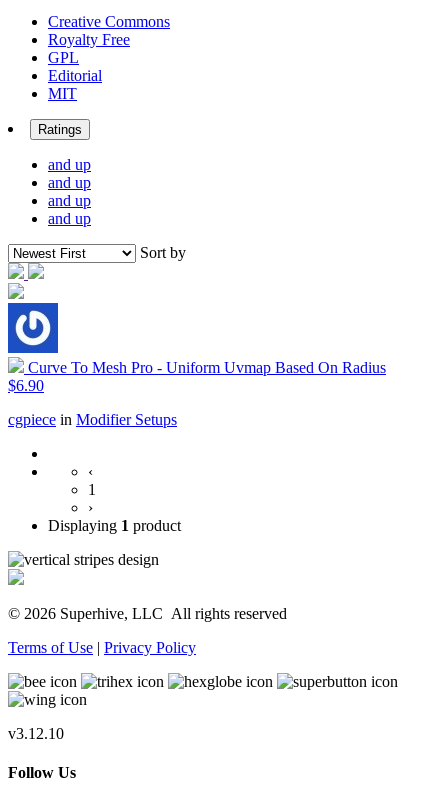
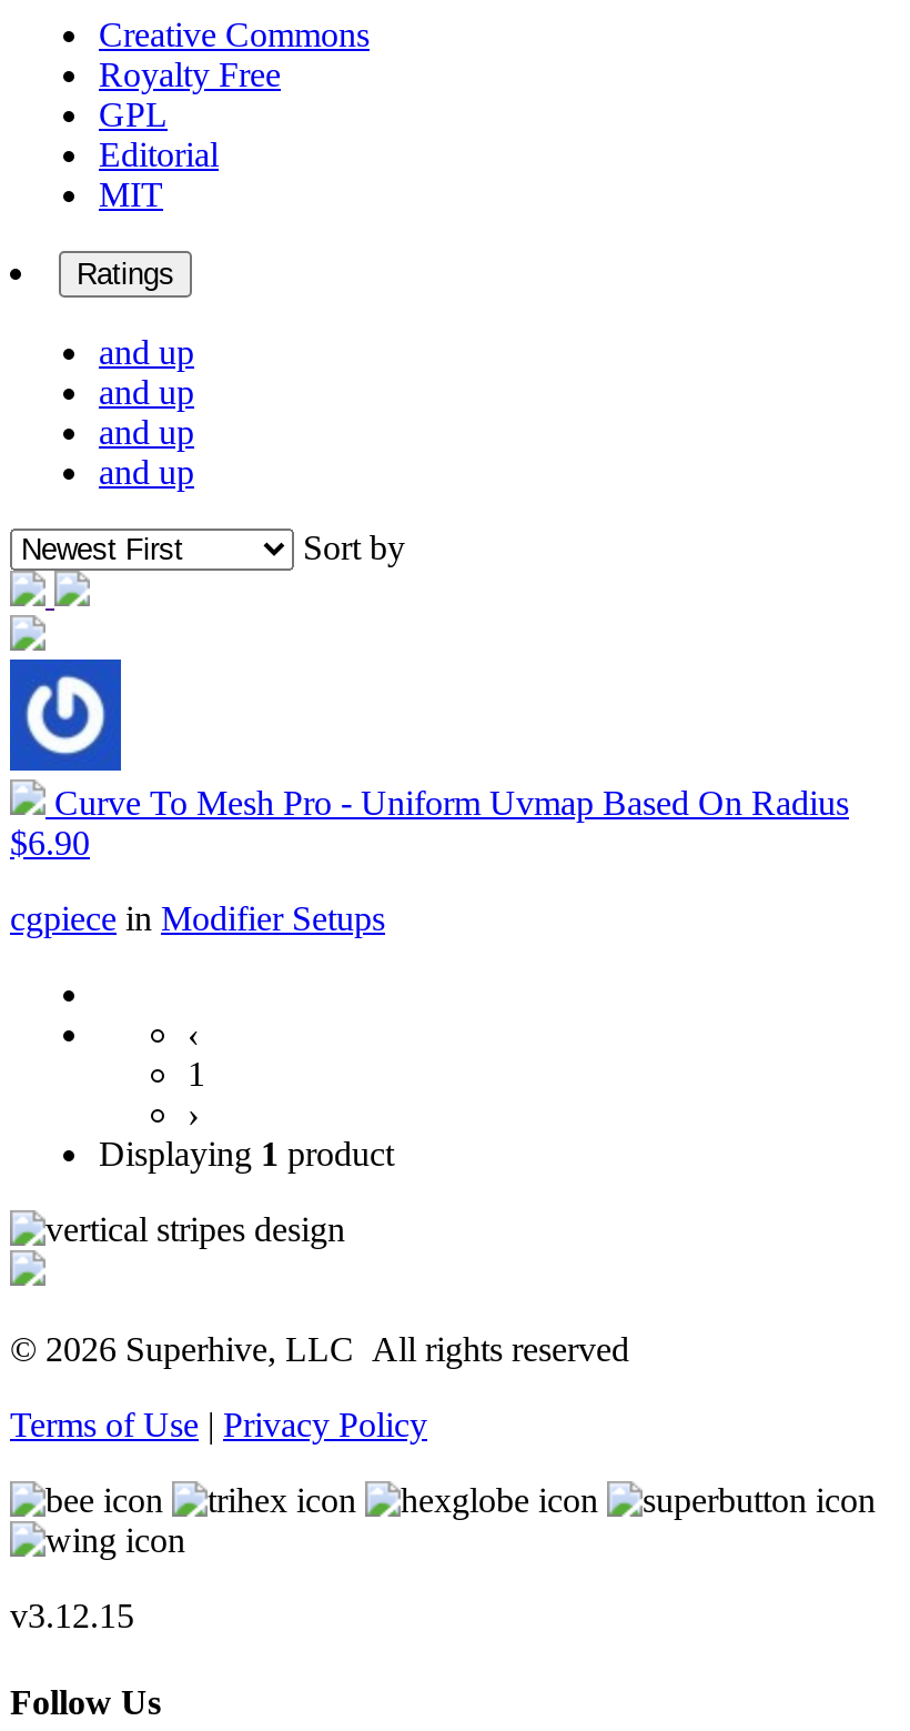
[8,725,64,742] v3.12.10 -> [10,1597,134,1635] v3.12.15

